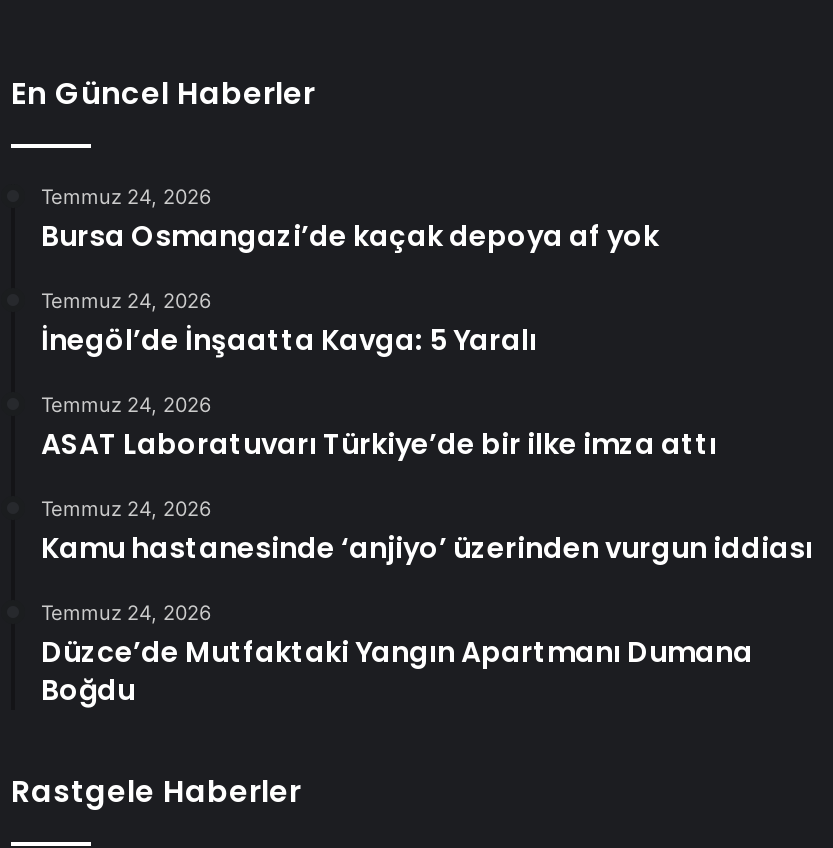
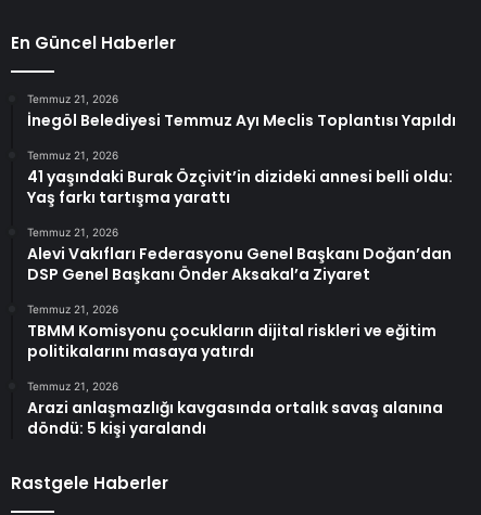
[41,184,659,256] Temmuz 24, 2026 | Bursa Osmangazi’de kaçak depoya af yok -> [27,92,456,131] Temmuz 21, 2026 | İnegöl Belediyesi Temmuz Ayı Meclis Toplantısı Yapıldı
[41,288,537,360] Temmuz 24, 2026 | İnegöl’de İnşaatta Kavga: 5 Yaralı -> [27,149,453,208] Temmuz 21, 2026 | 41 yaşındaki Burak Özçivit’in dizideki annesi belli oldu: | Yaş farkı tartışma yarattı
[41,392,717,464] Temmuz 24, 2026 | ASAT Laboratuvarı Türkiye’de bir ilke imza attı -> [27,226,452,285] Temmuz 21, 2026 | Alevi Vakıfları Federasyonu Genel Başkanı Doğan’dan | DSP Genel Başkanı Önder Aksakal’a Ziyaret
[41,496,813,568] Temmuz 24, 2026 | Kamu hastanesinde ‘anjiyo’ üzerinden vurgun iddiası -> [27,303,436,362] Temmuz 21, 2026 | TBMM Komisyonu çocukların dijital riskleri ve eğitim | politikalarını masaya yatırdı
[41,600,753,710] Temmuz 24, 2026 | Düzce’de Mutfaktaki Yangın Apartmanı Dumana | Boğdu -> [27,380,443,439] Temmuz 21, 2026 | Arazi anlaşmazlığı kavgasında ortalık savaş alanına | döndü: 5 kişi yaralandı

